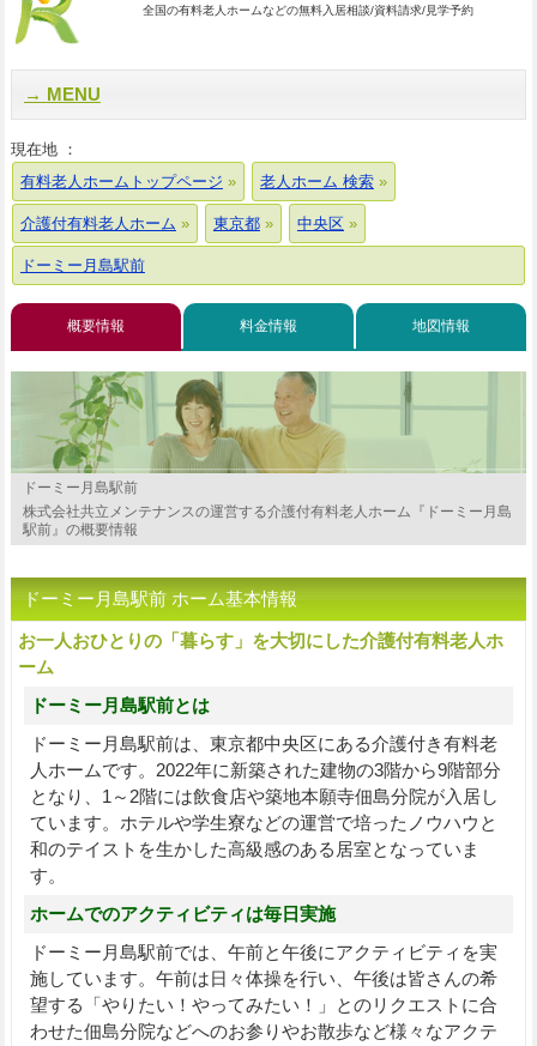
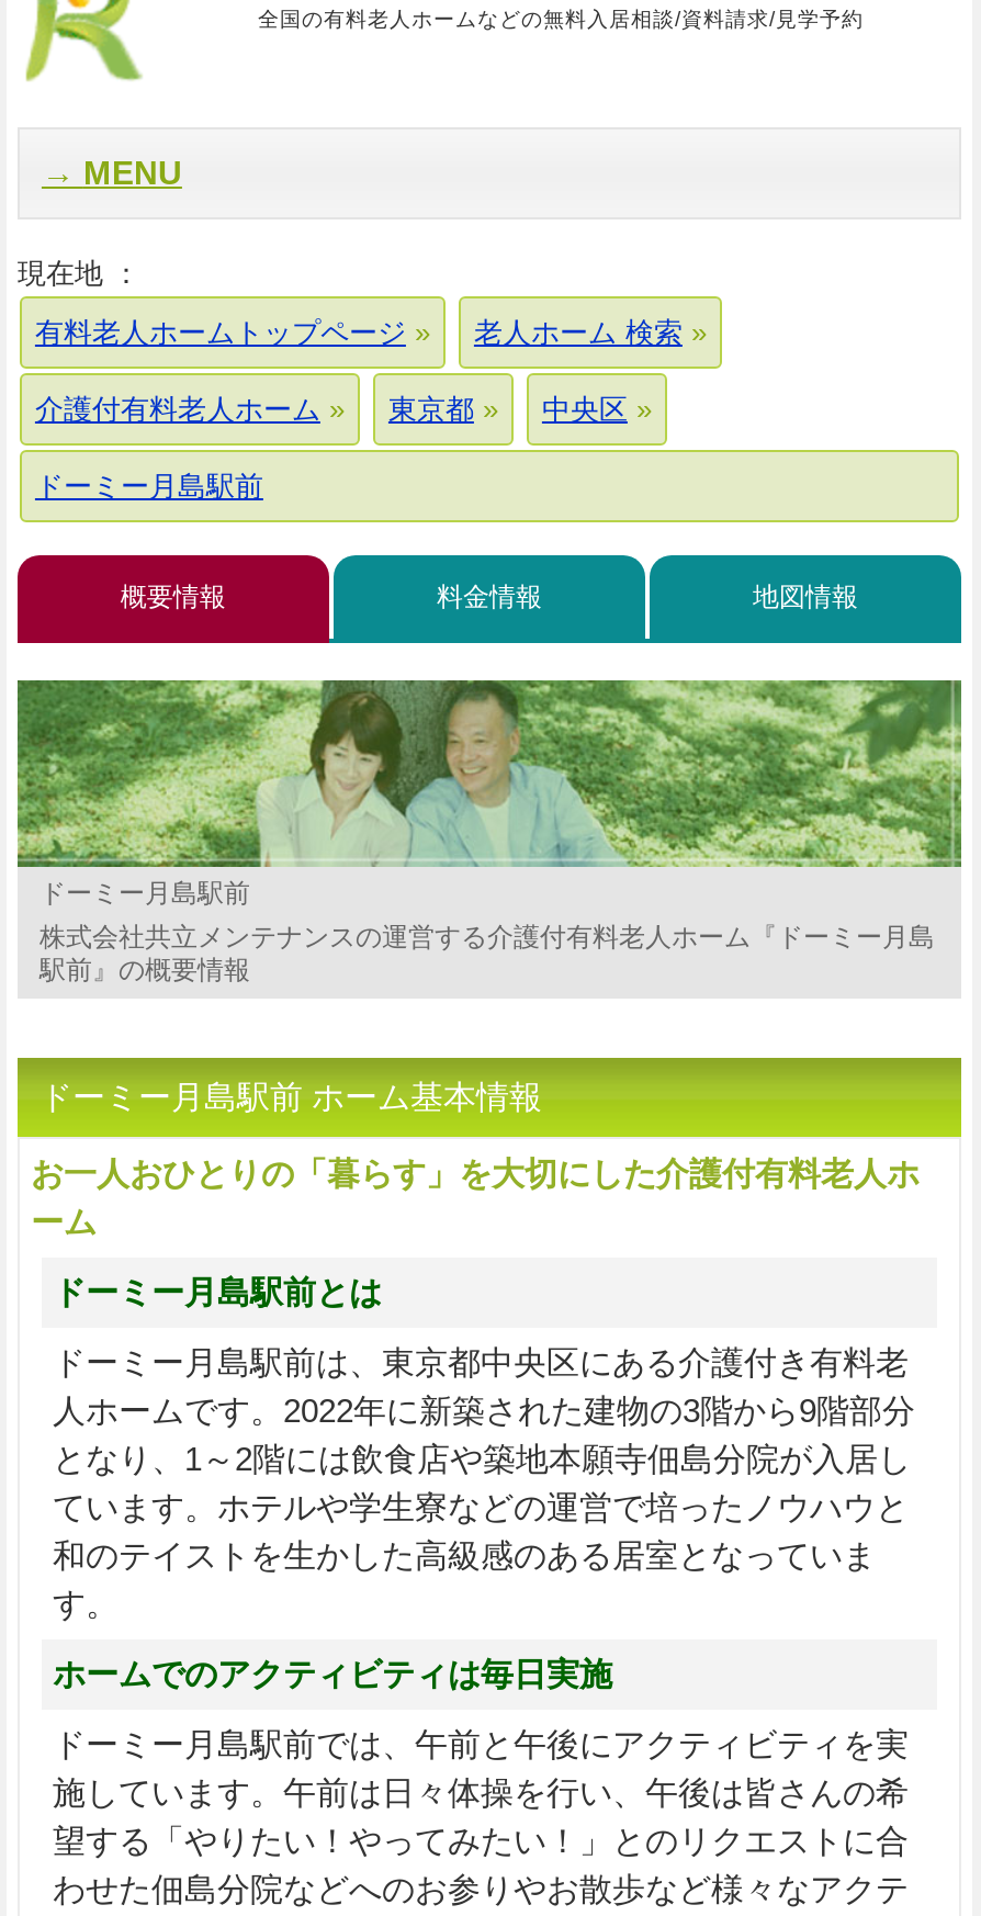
[12,371,525,473] [image] -> [18,680,961,867] [image]

